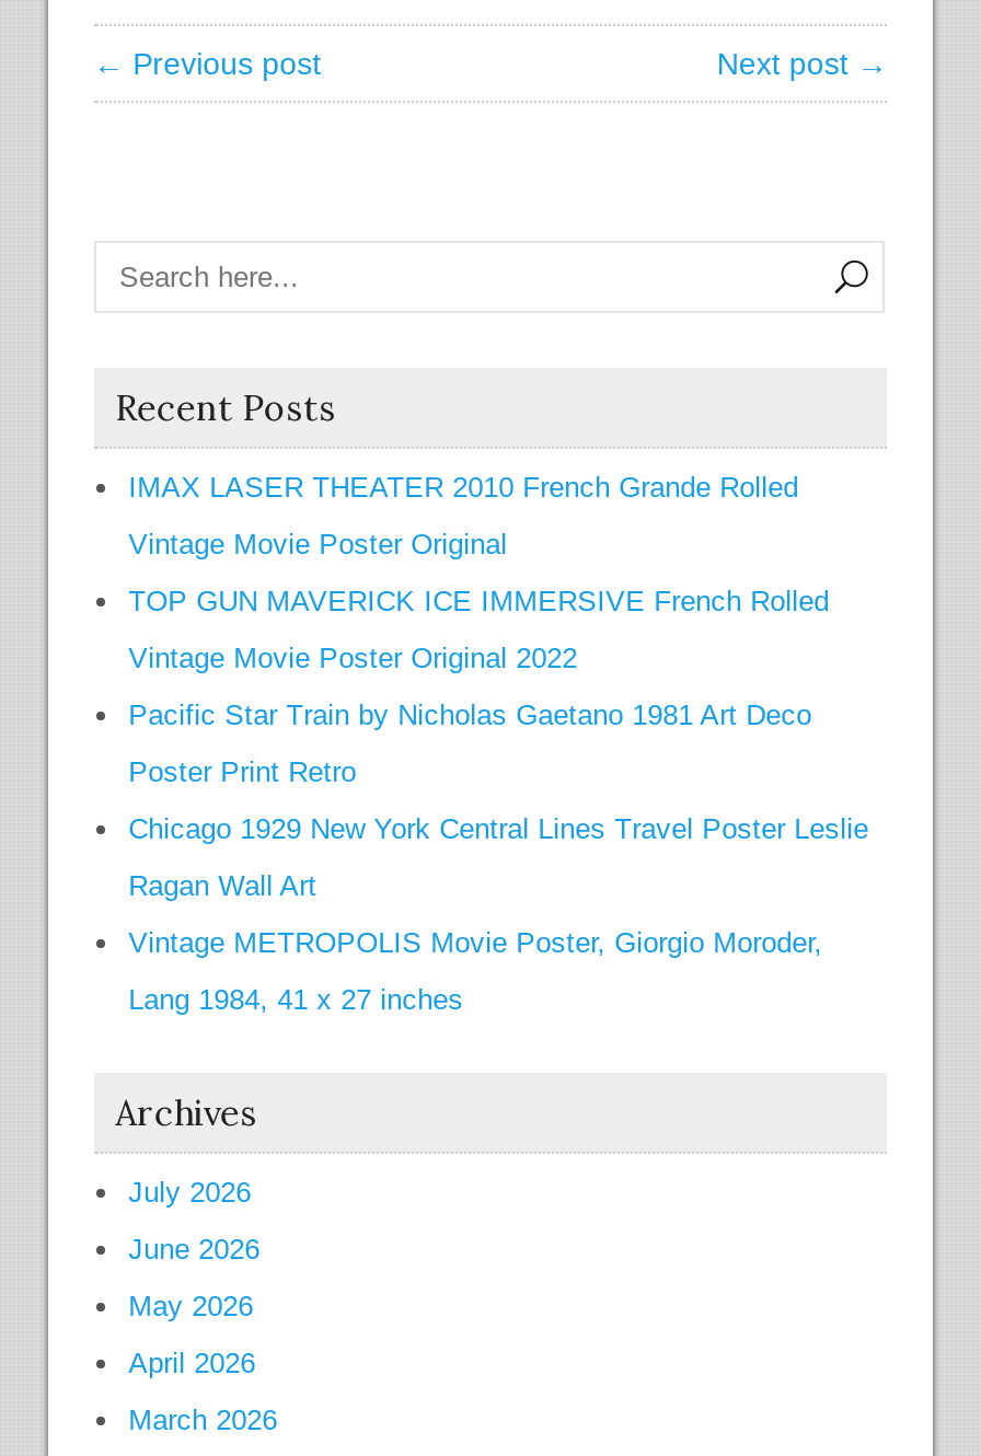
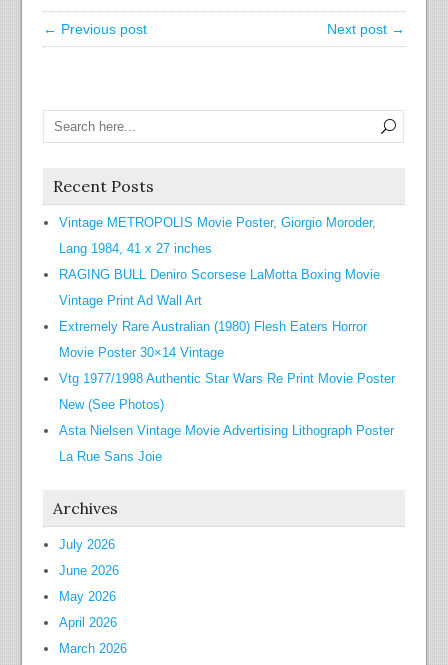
[128,471,868,902] IMAX LASER THEATER 2010 French Grande Rolled | Vintage Movie Poster Original | TOP GUN MAVERICK ICE IMMERSIVE French Rolled | Vintage Movie Poster Original 2022 | Pacific Star Train by Nicholas Gaetano 1981 Art Deco | Poster Print Retro | Chicago 1929 New York Central Lines Travel Poster Leslie | Ragan Wall Art -> none
moved [128,926,822,1016] -> [59,215,376,256]: Vintage METROPOLIS Movie Poster, Giorgio Moroder, | Lang 1984, 41 x 27 inches
none -> [59,267,395,464] RAGING BULL Deniro Scorsese LaMotta Boxing Movie | Vintage Print Ad Wall Art | Extremely Rare Australian (1980) Flesh Eaters Horror | Movie Poster 30×14 Vintage | Vtg 1977/1998 Authentic Star Wars Re Print Movie Poster | New (See Photos) | Asta Nielsen Vintage Movie Advertising Lithograph Poster | La Rue Sans Joie

